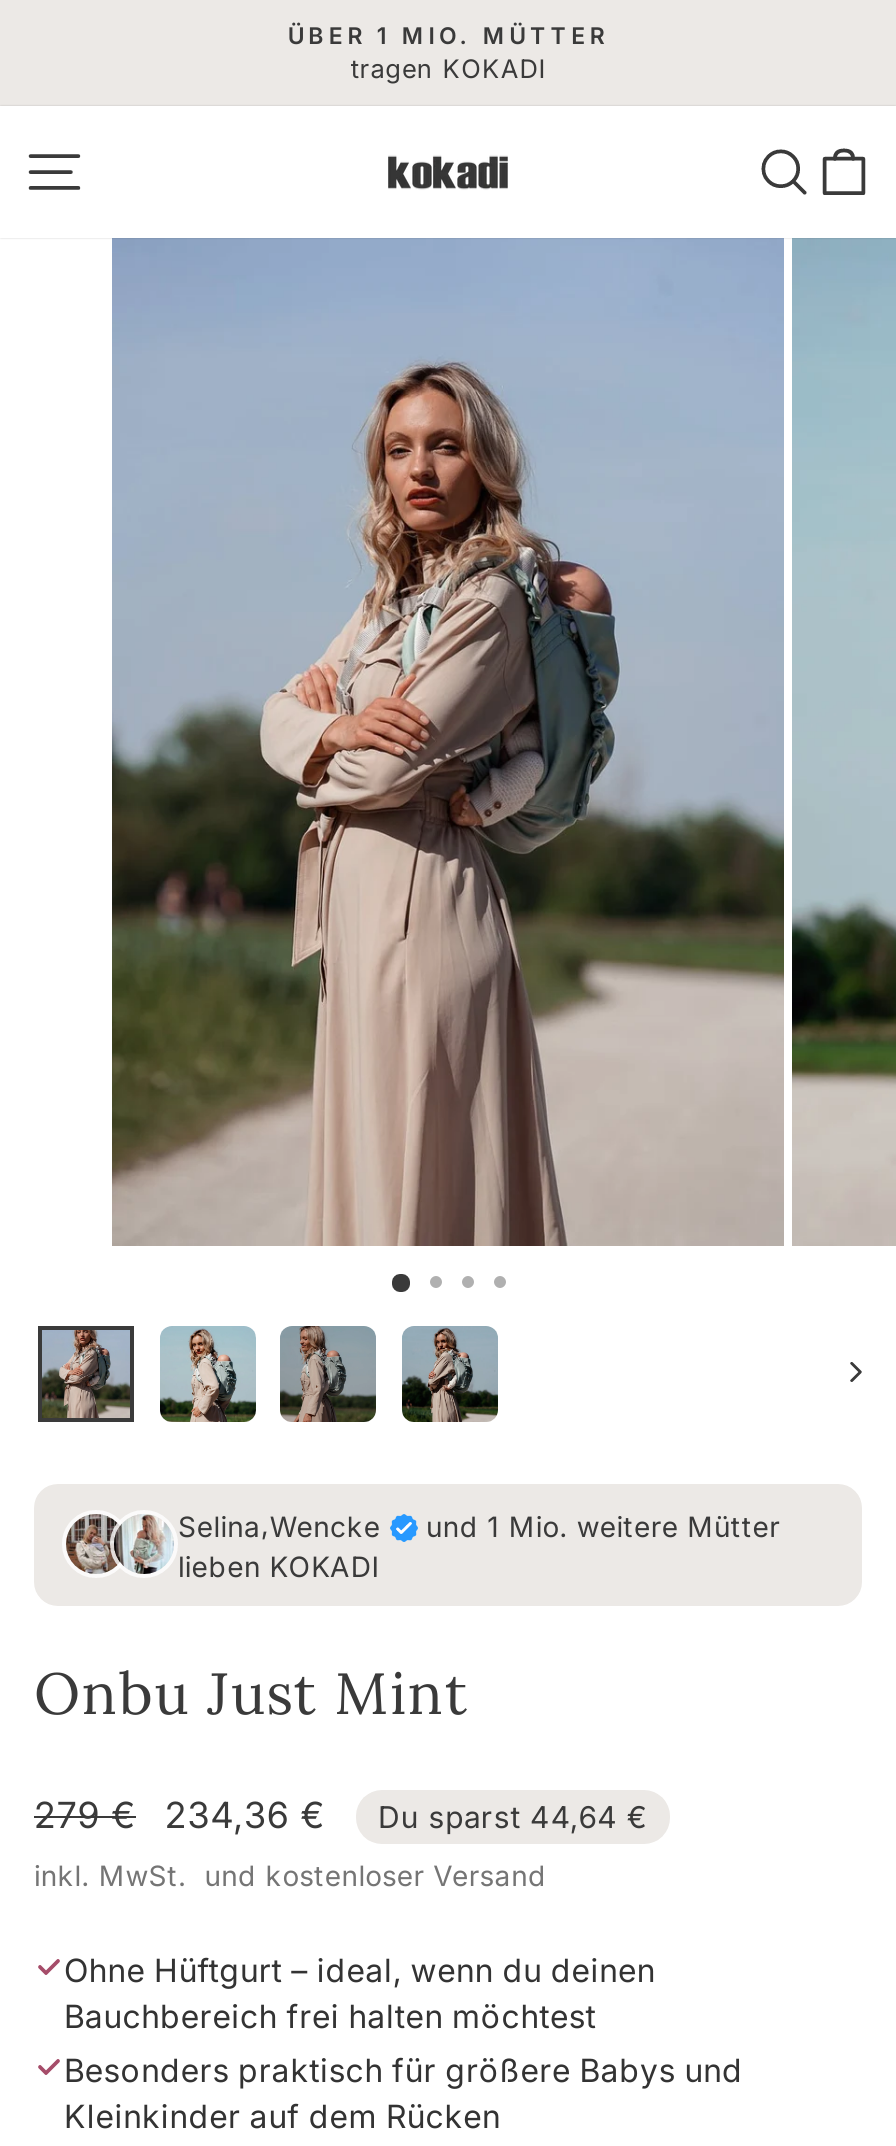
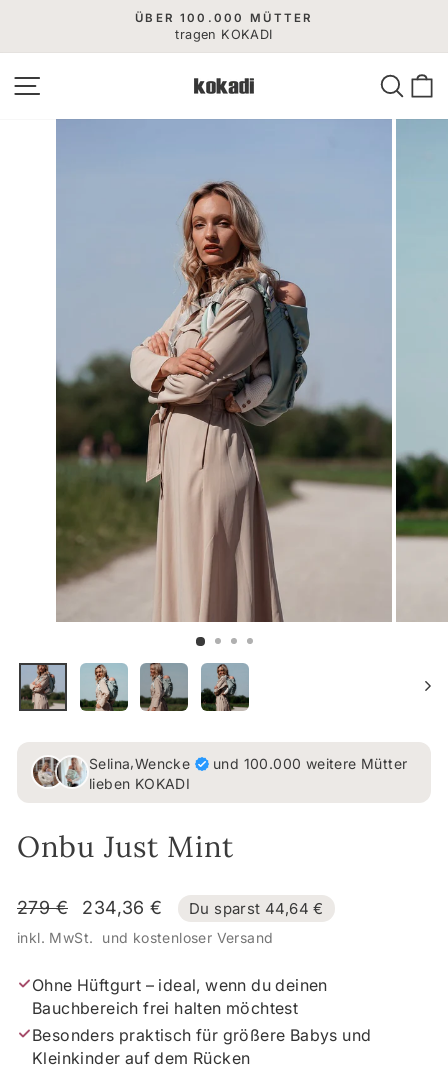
[288,22,608,50] ÜBER 1 MIO. MÜTTER -> [135,11,313,25] ÜBER 100.000 MÜTTER
[426,1509,780,1543] und 1 Mio. weitere Mütter -> [213,754,407,771] und 100.000 weitere Mütter

